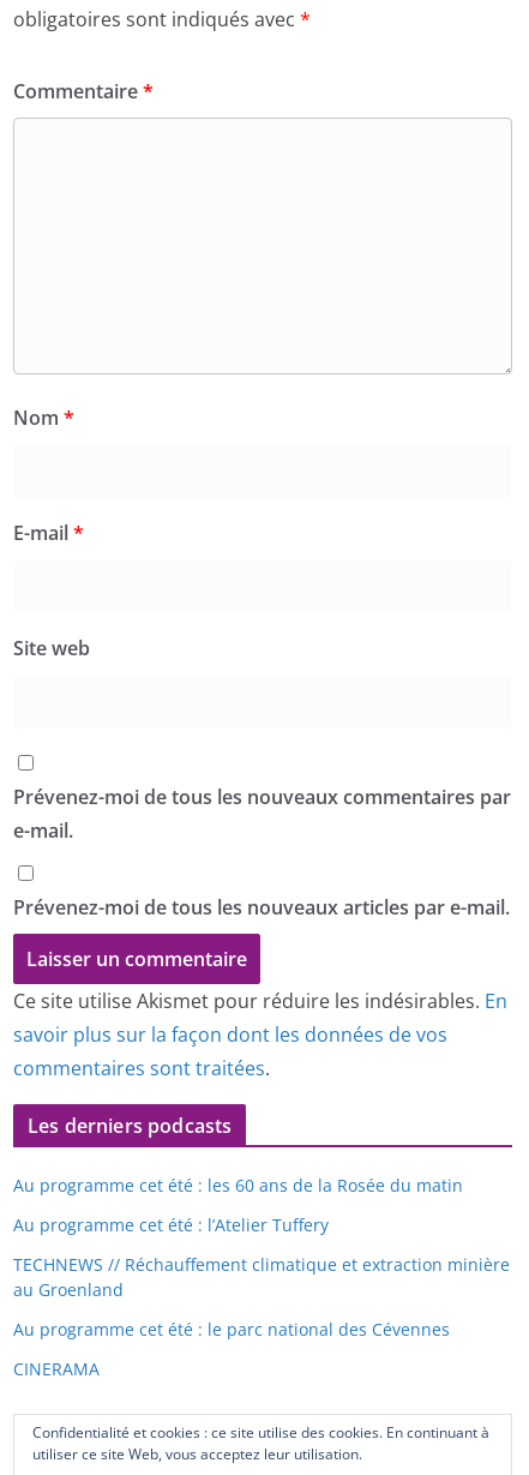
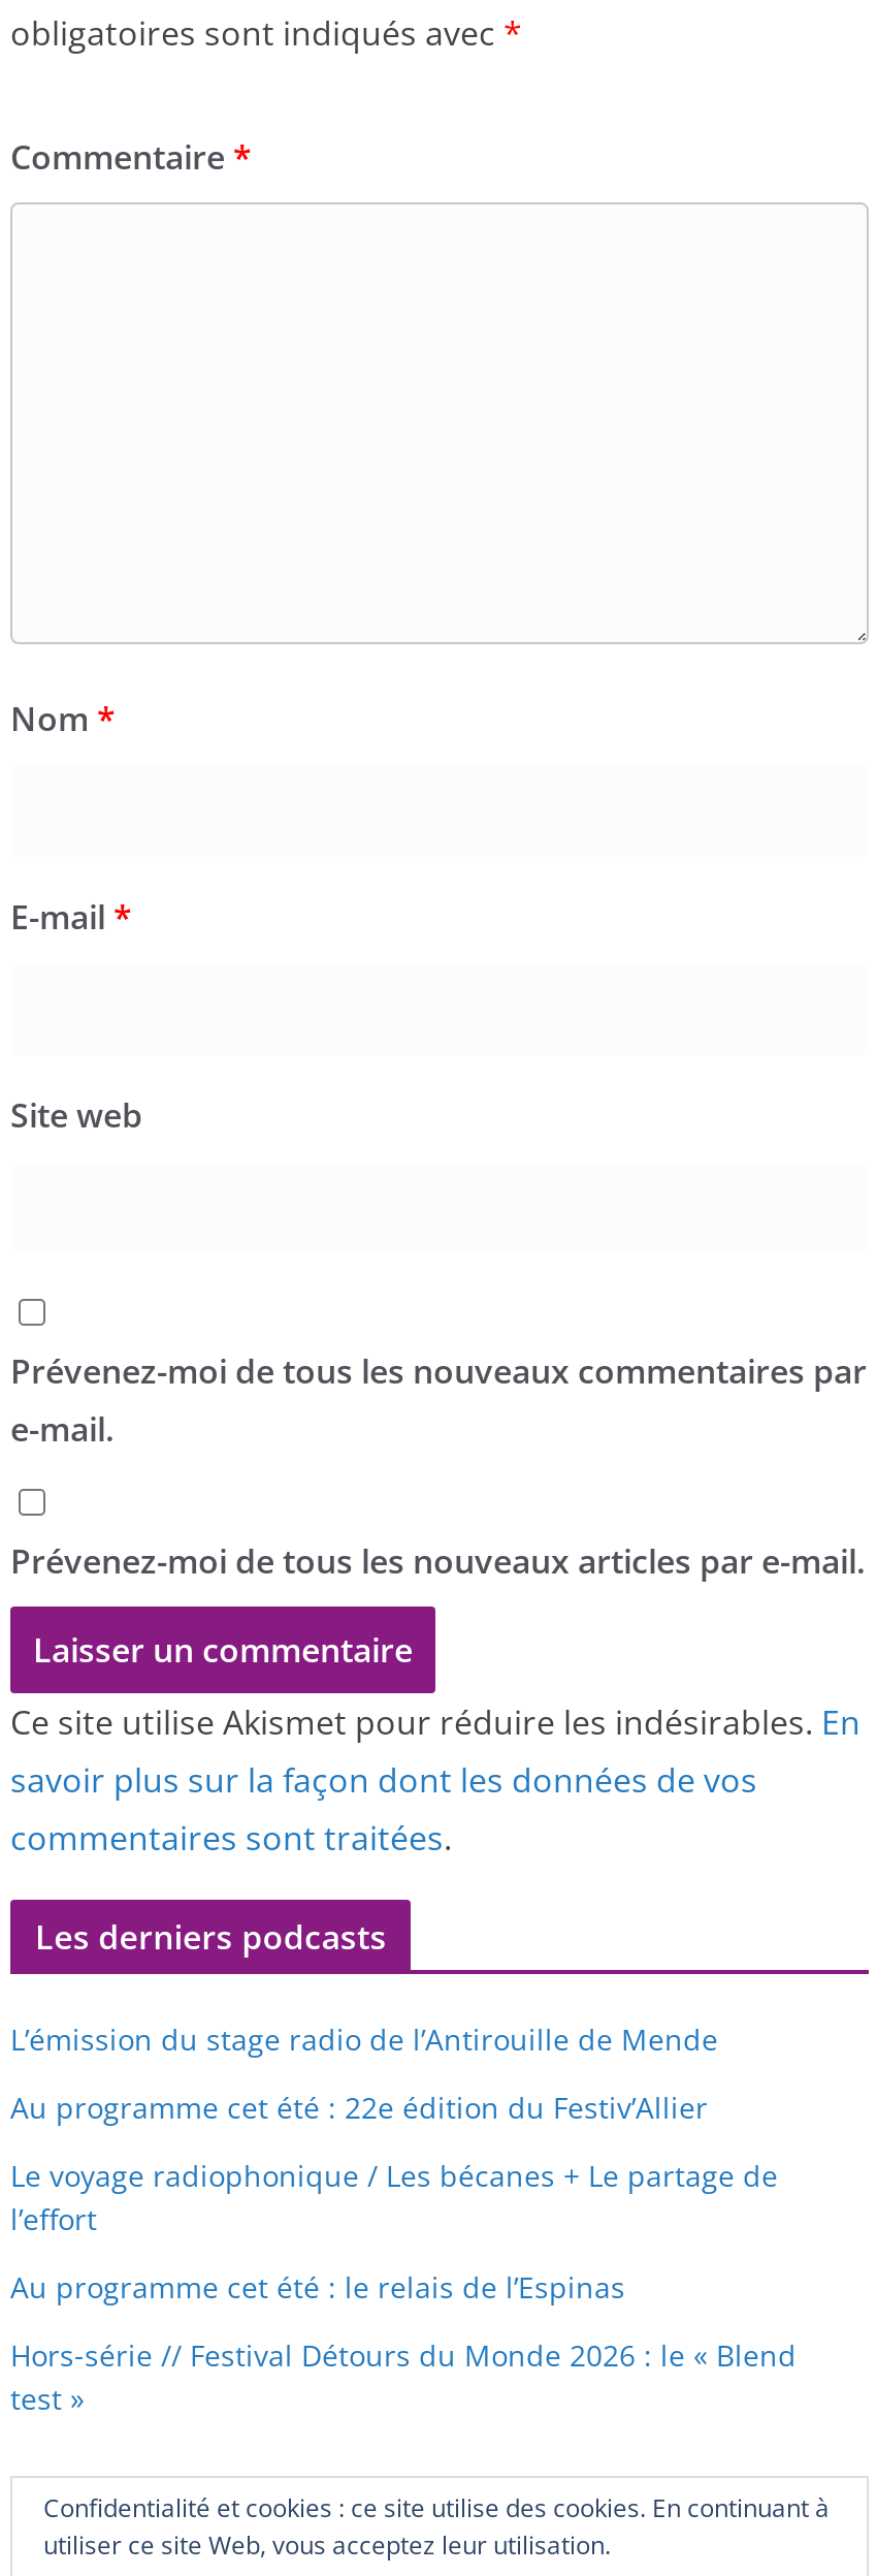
[13,1173,463,1196] Au programme cet été : les 60 ans de la Rosée du matin -> [10,2018,718,2058] L’émission du stage radio de l’Antirouille de Mende
[13,1213,329,1236] Au programme cet été : l’Atelier Tuffery -> [10,2087,708,2126] Au programme cet été : 22e édition du Festiv’Allier
[13,1252,510,1300] TECHNEWS // Réchauffement climatique et extraction minière | au Groenland -> [10,2155,778,2237] Le voyage radiophonique / Les bécanes + Le partage de | l’effort
[13,1317,450,1340] Au programme cet été : le parc national des Cévennes -> [10,2266,625,2305] Au programme cet été : le relais de l’Espinas
[13,1357,100,1380] CINERAMA -> [10,2334,797,2417] Hors-série // Festival Détours du Monde 2026 : le « Blend | test »

